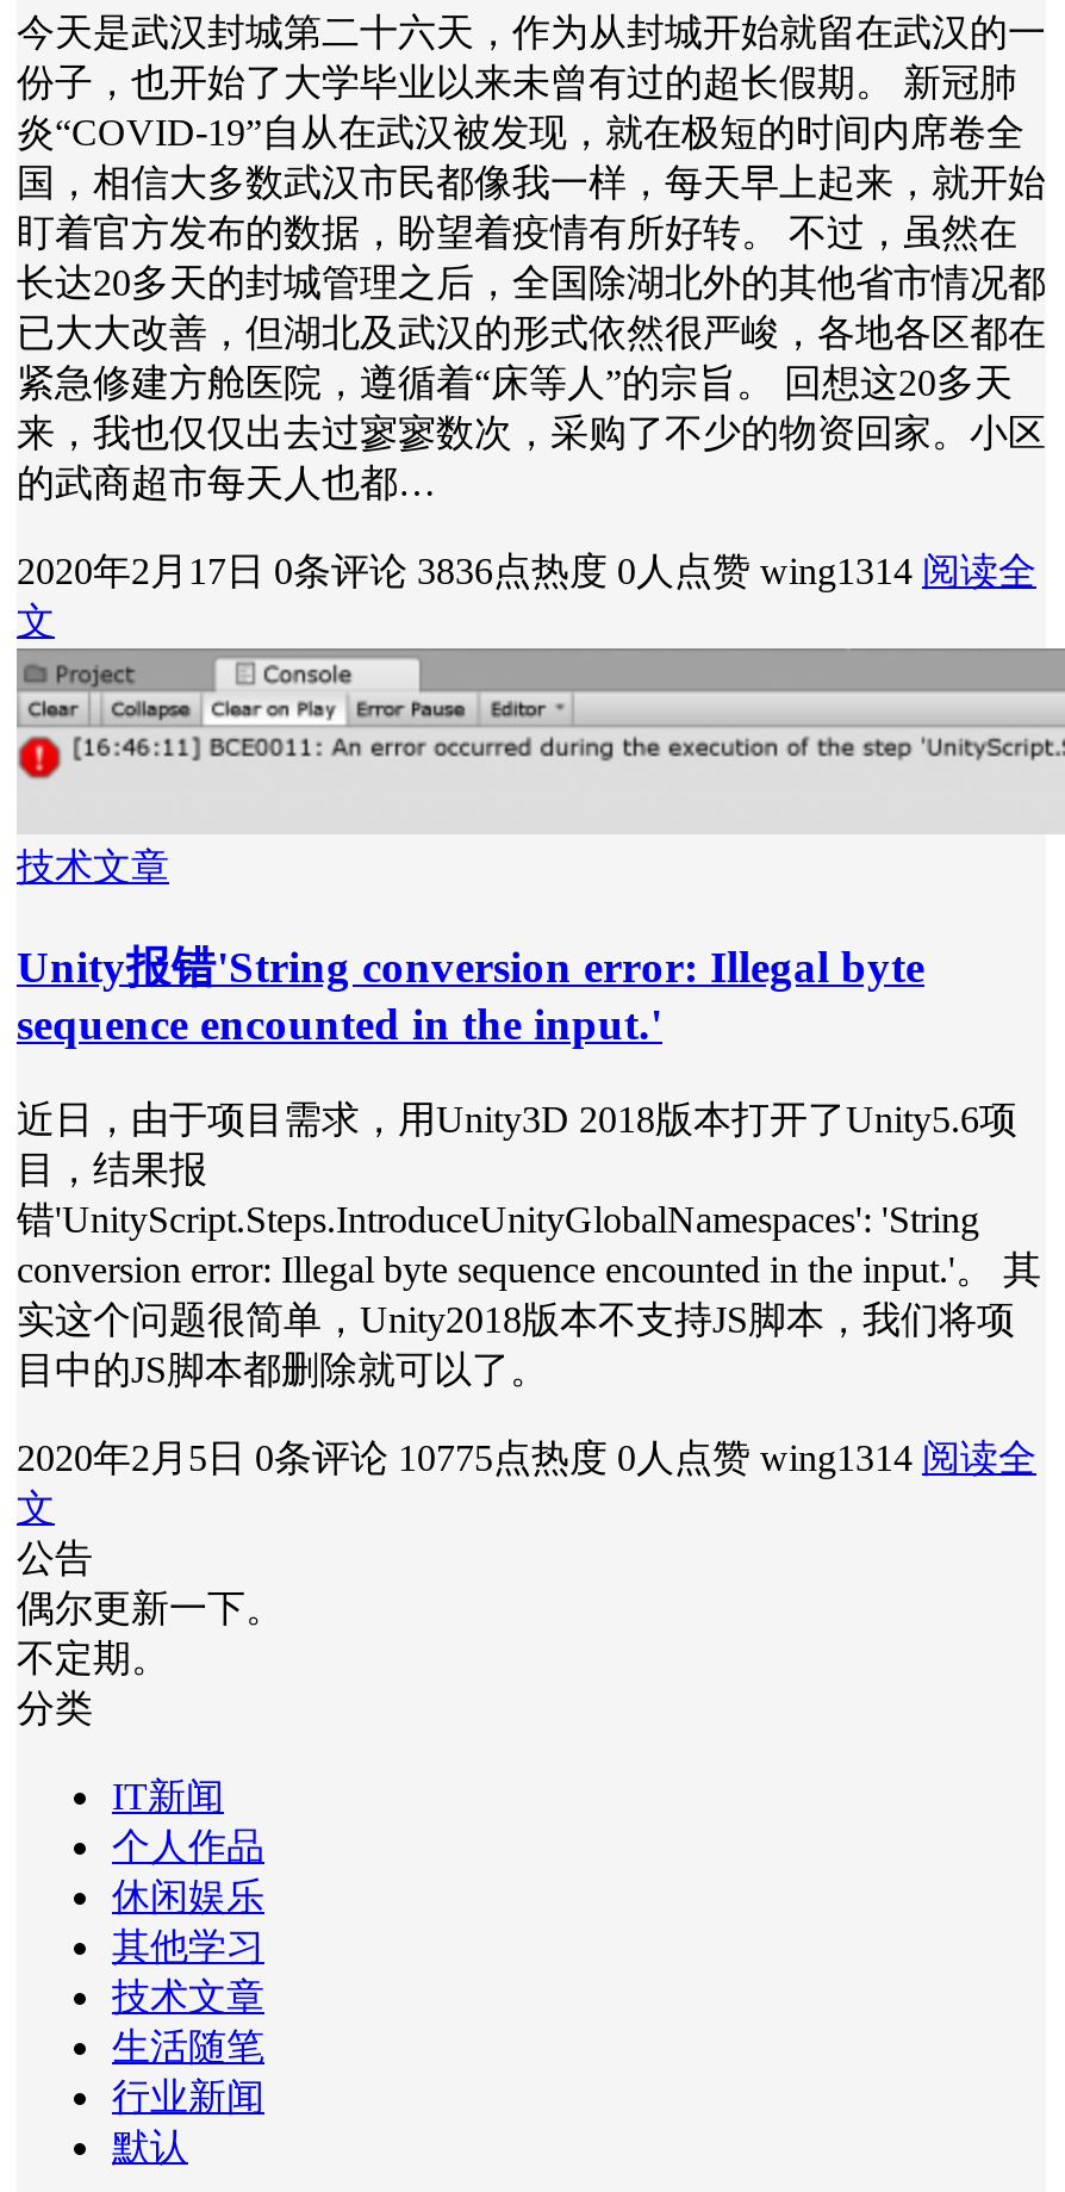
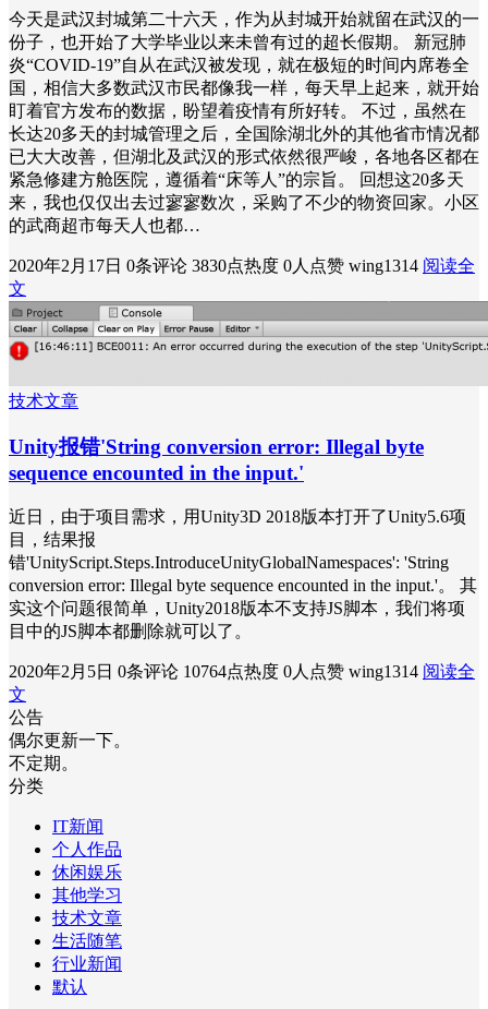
[17,550,1036,590] 2020年2月17日 0条评论 3836点热度 0人点赞 wing1314 阅读全 -> [9,256,475,275] 2020年2月17日 0条评论 3830点热度 0人点赞 wing1314 阅读全
[17,1438,1036,1478] 2020年2月5日 0条评论 10775点热度 0人点赞 wing1314 阅读全 -> [9,662,475,681] 2020年2月5日 0条评论 10764点热度 0人点赞 wing1314 阅读全

